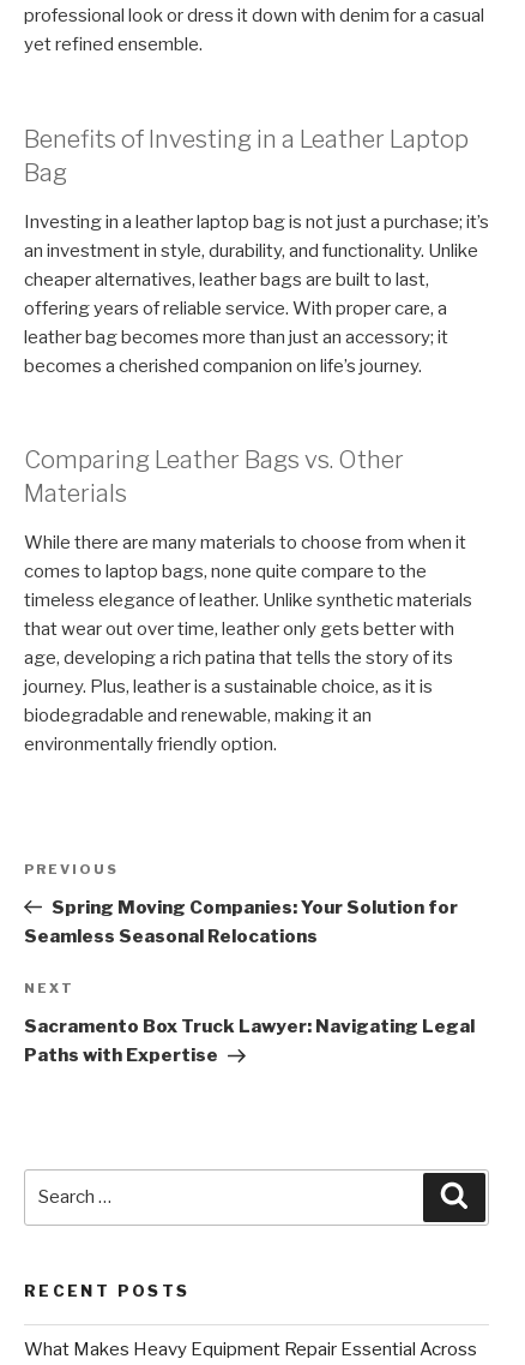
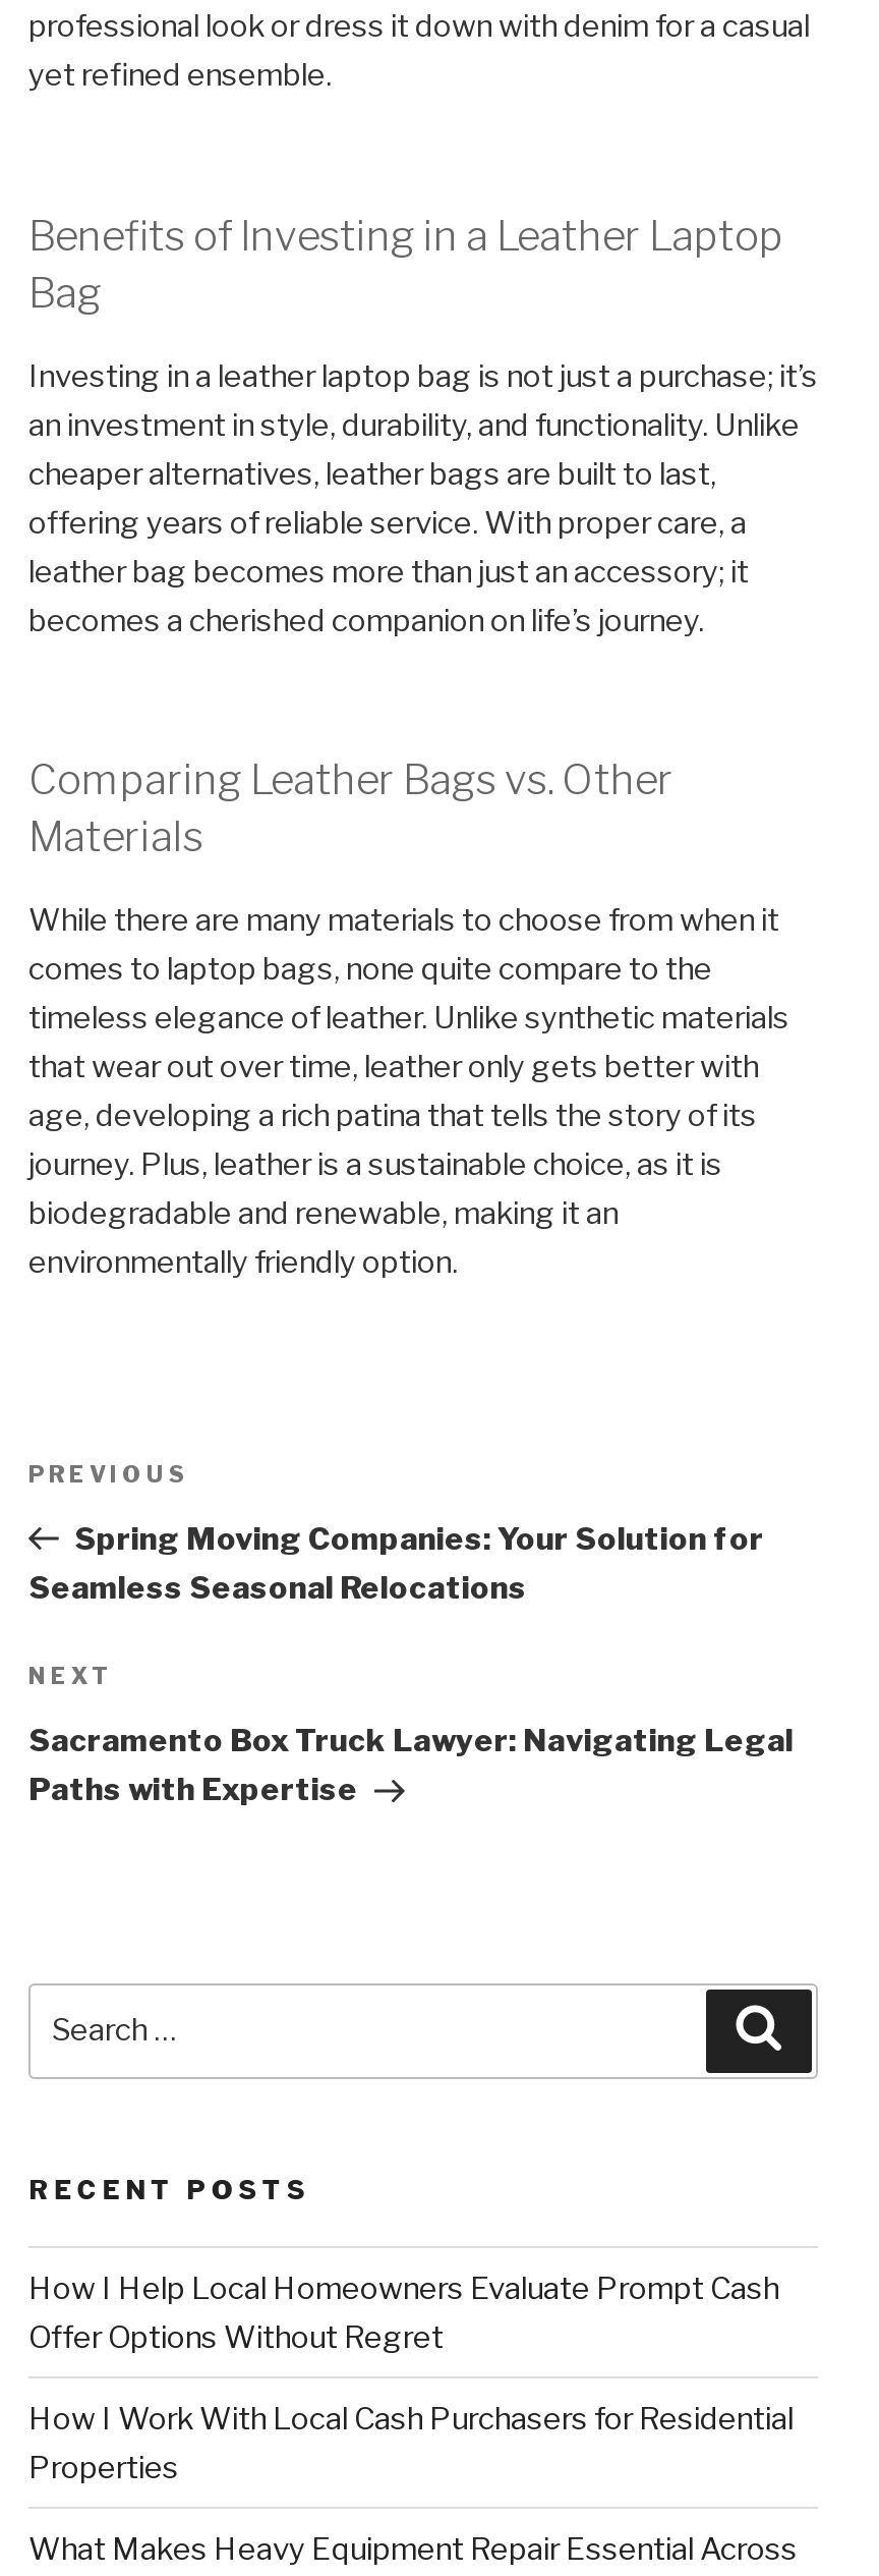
none -> [28,2270,794,2486] How I Help Local Homeowners Evaluate Prompt Cash | Offer Options Without Regret | How I Work With Local Cash Purchasers for Residential | Properties

